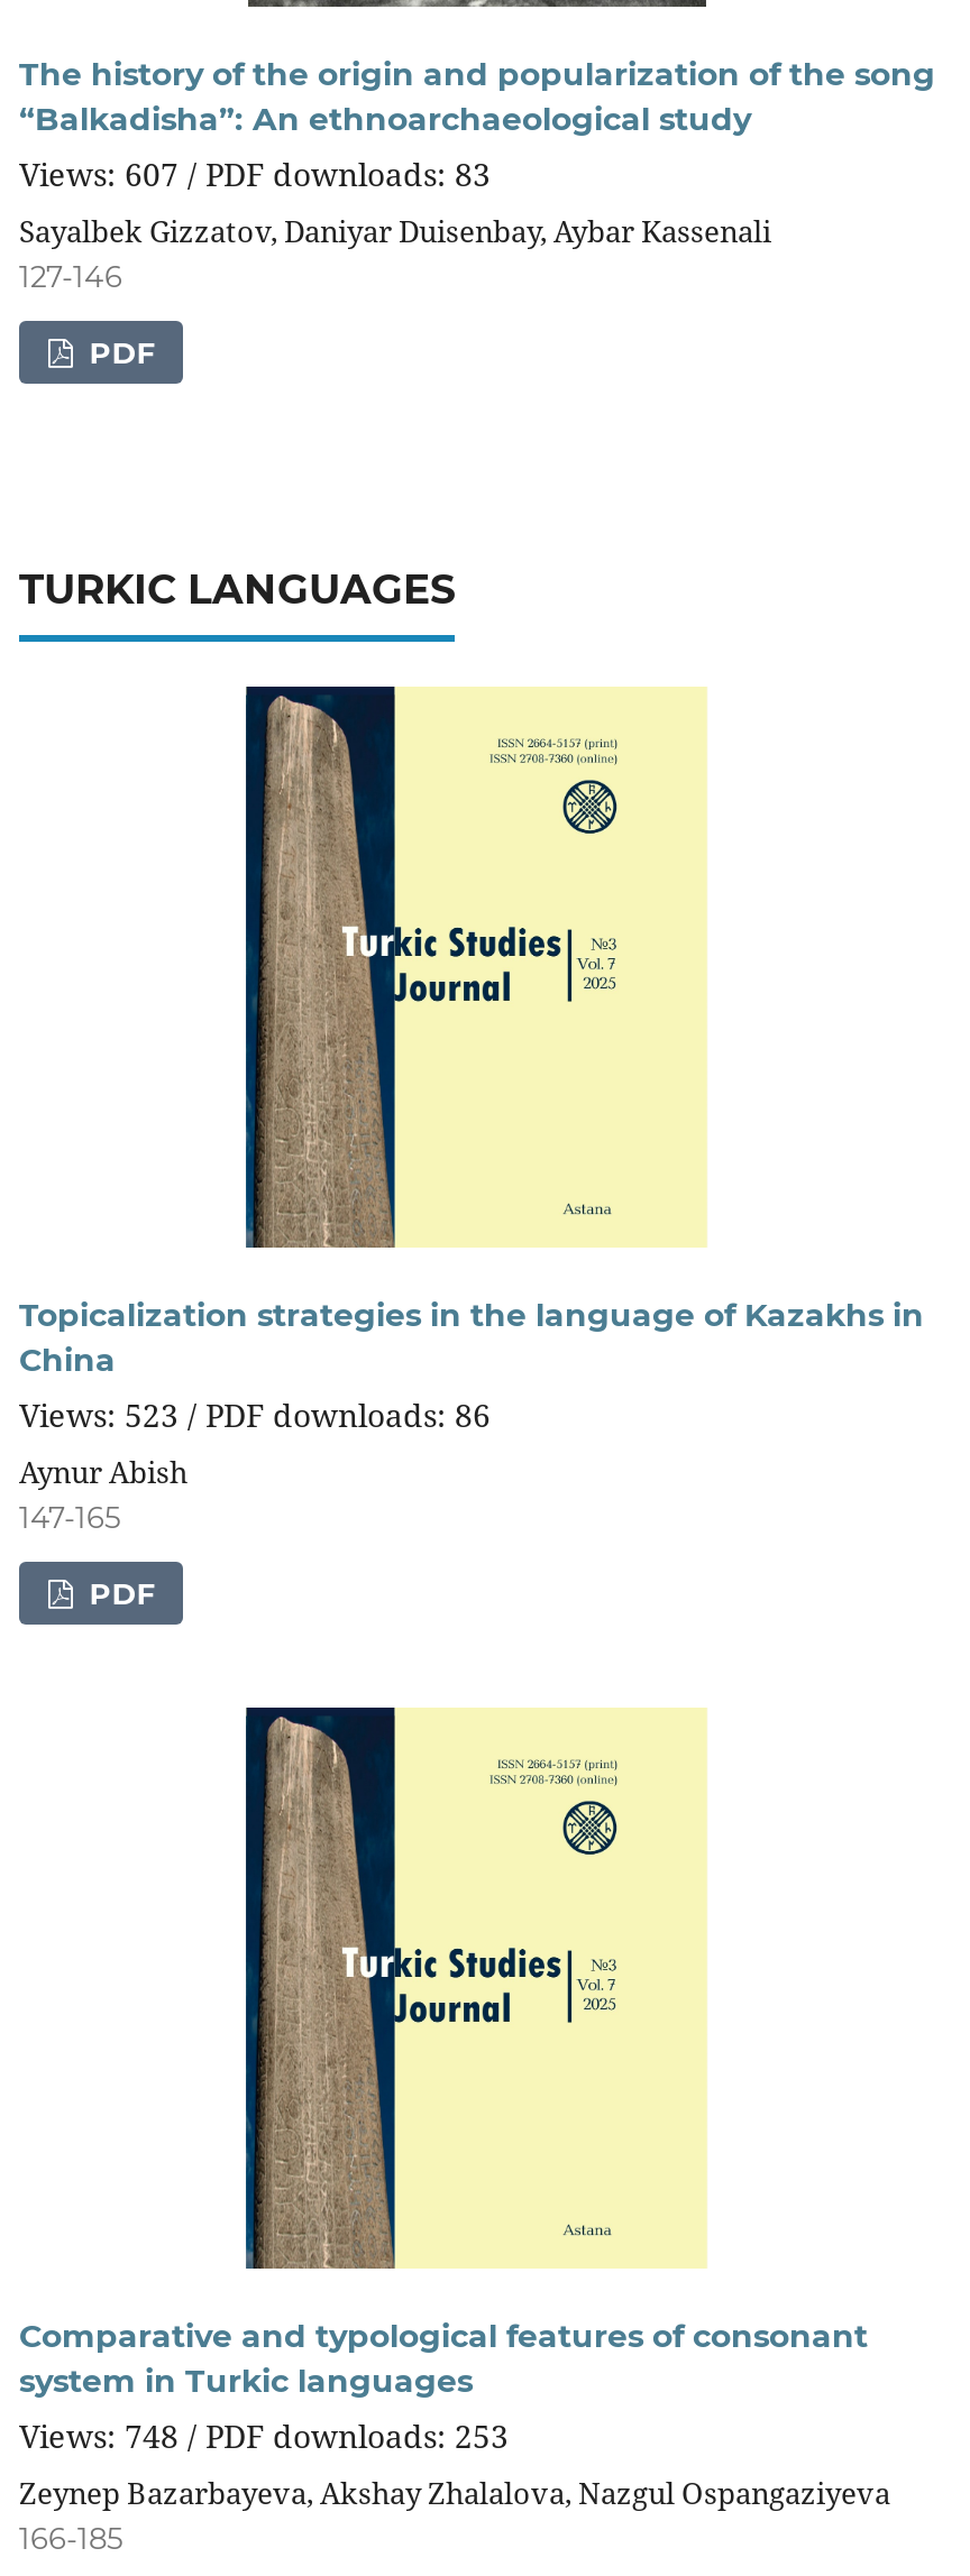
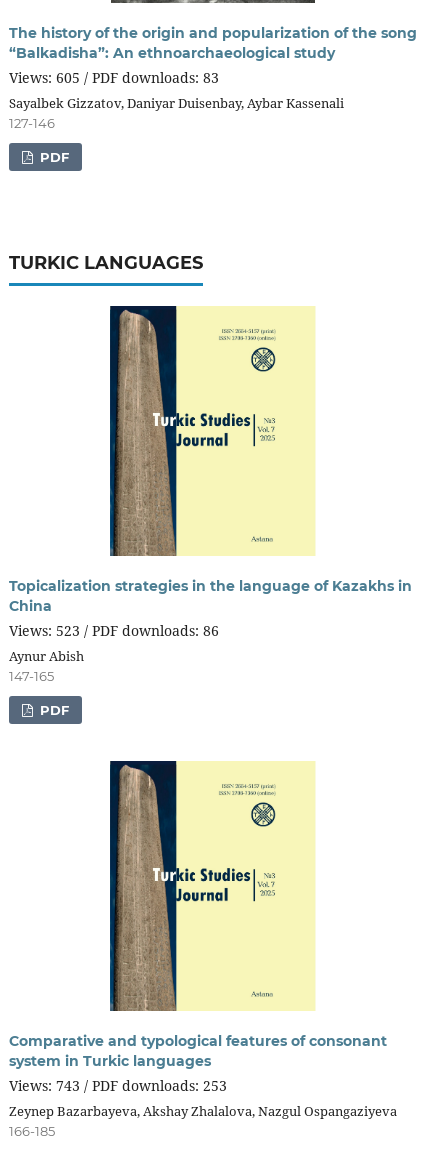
[19,153,491,195] Views: 607 / PDF downloads: 83 -> [9,68,219,87] Views: 605 / PDF downloads: 83
[19,2414,509,2457] Views: 748 / PDF downloads: 253 -> [9,1076,227,1095] Views: 743 / PDF downloads: 253

